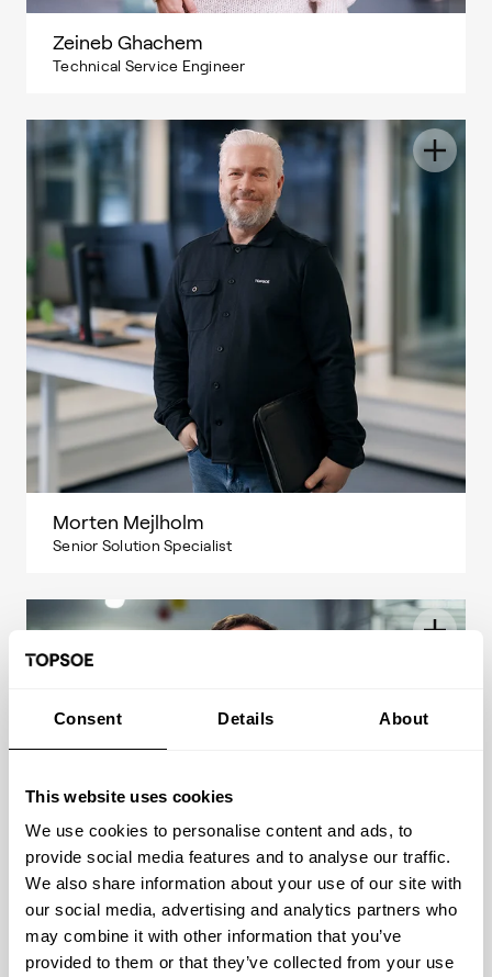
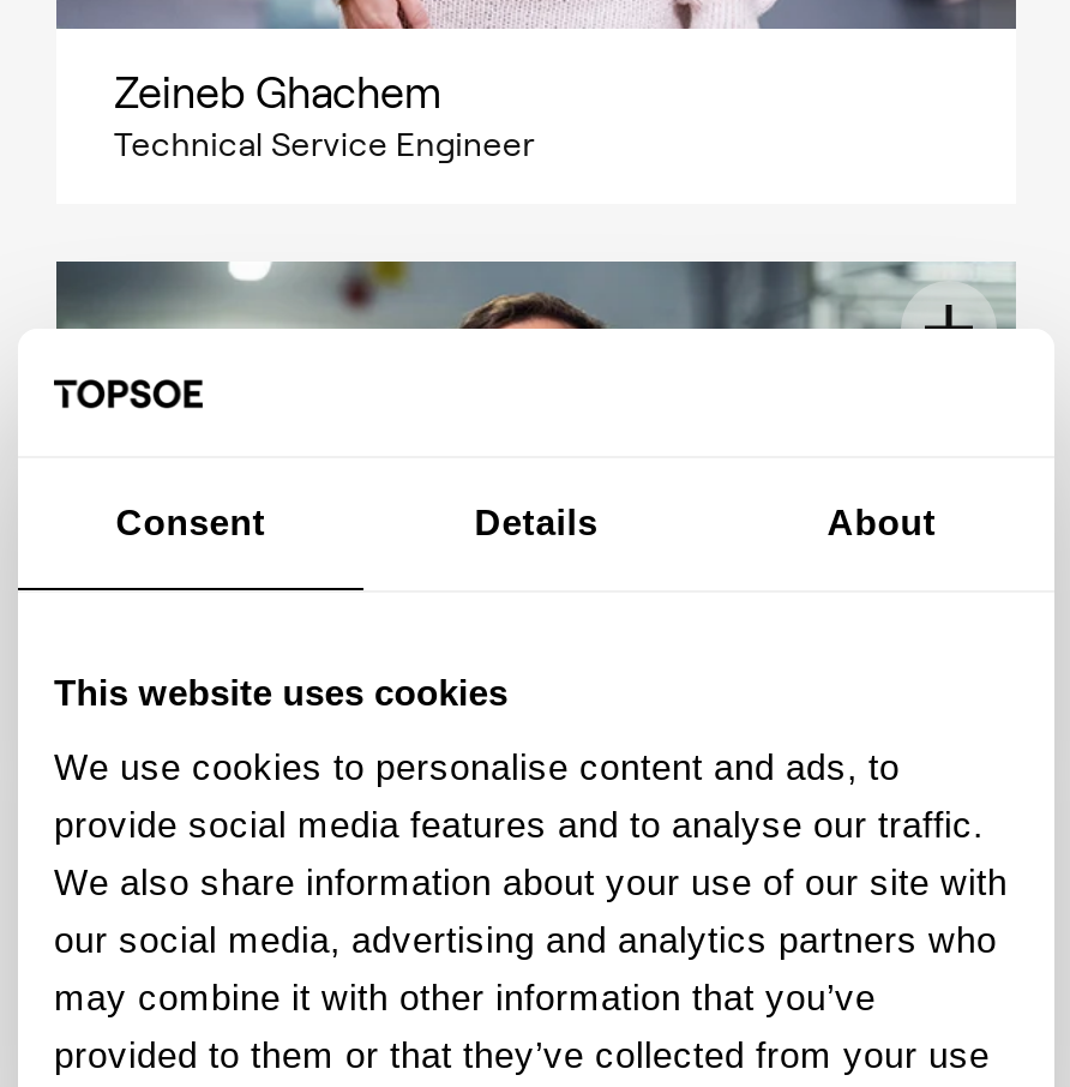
[25,119,466,555] [image] | Morten Mejlholm | Senior Solution Specialist -> none

